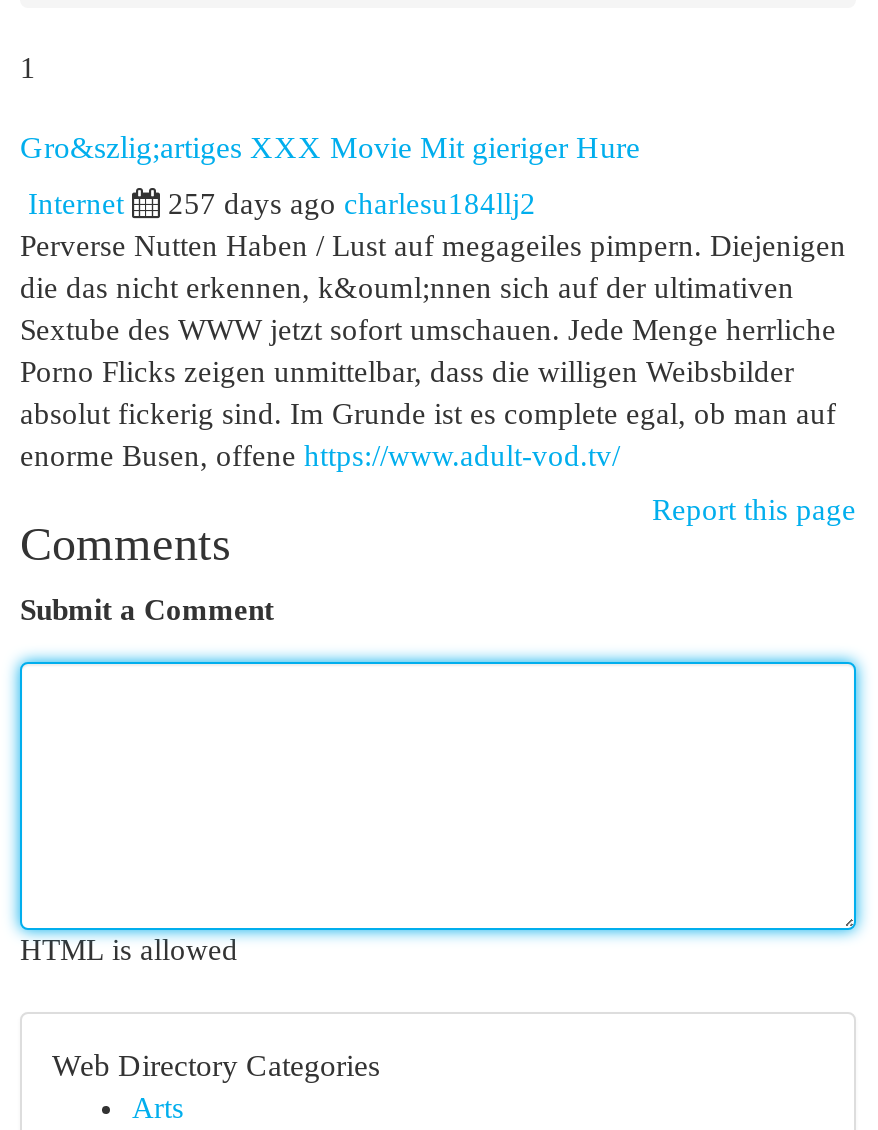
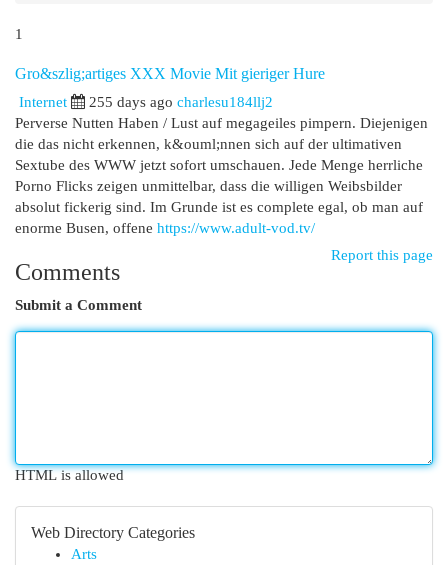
[168,188,536,220] 257 days ago charlesu184llj2 -> [89,94,273,110] 255 days ago charlesu184llj2

